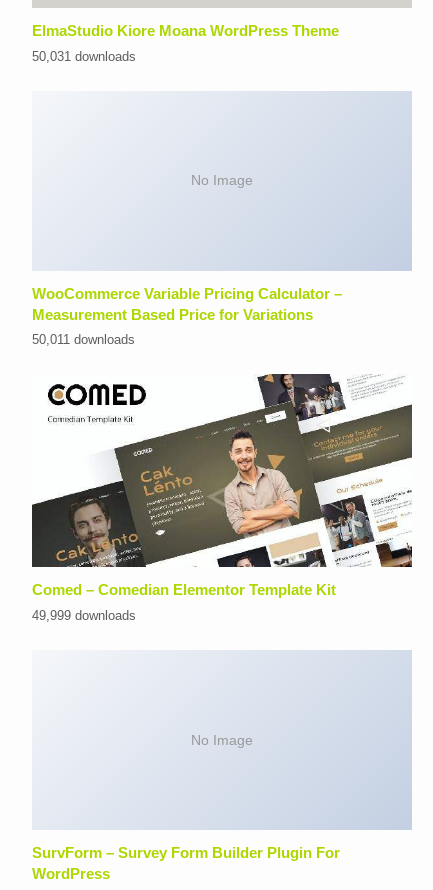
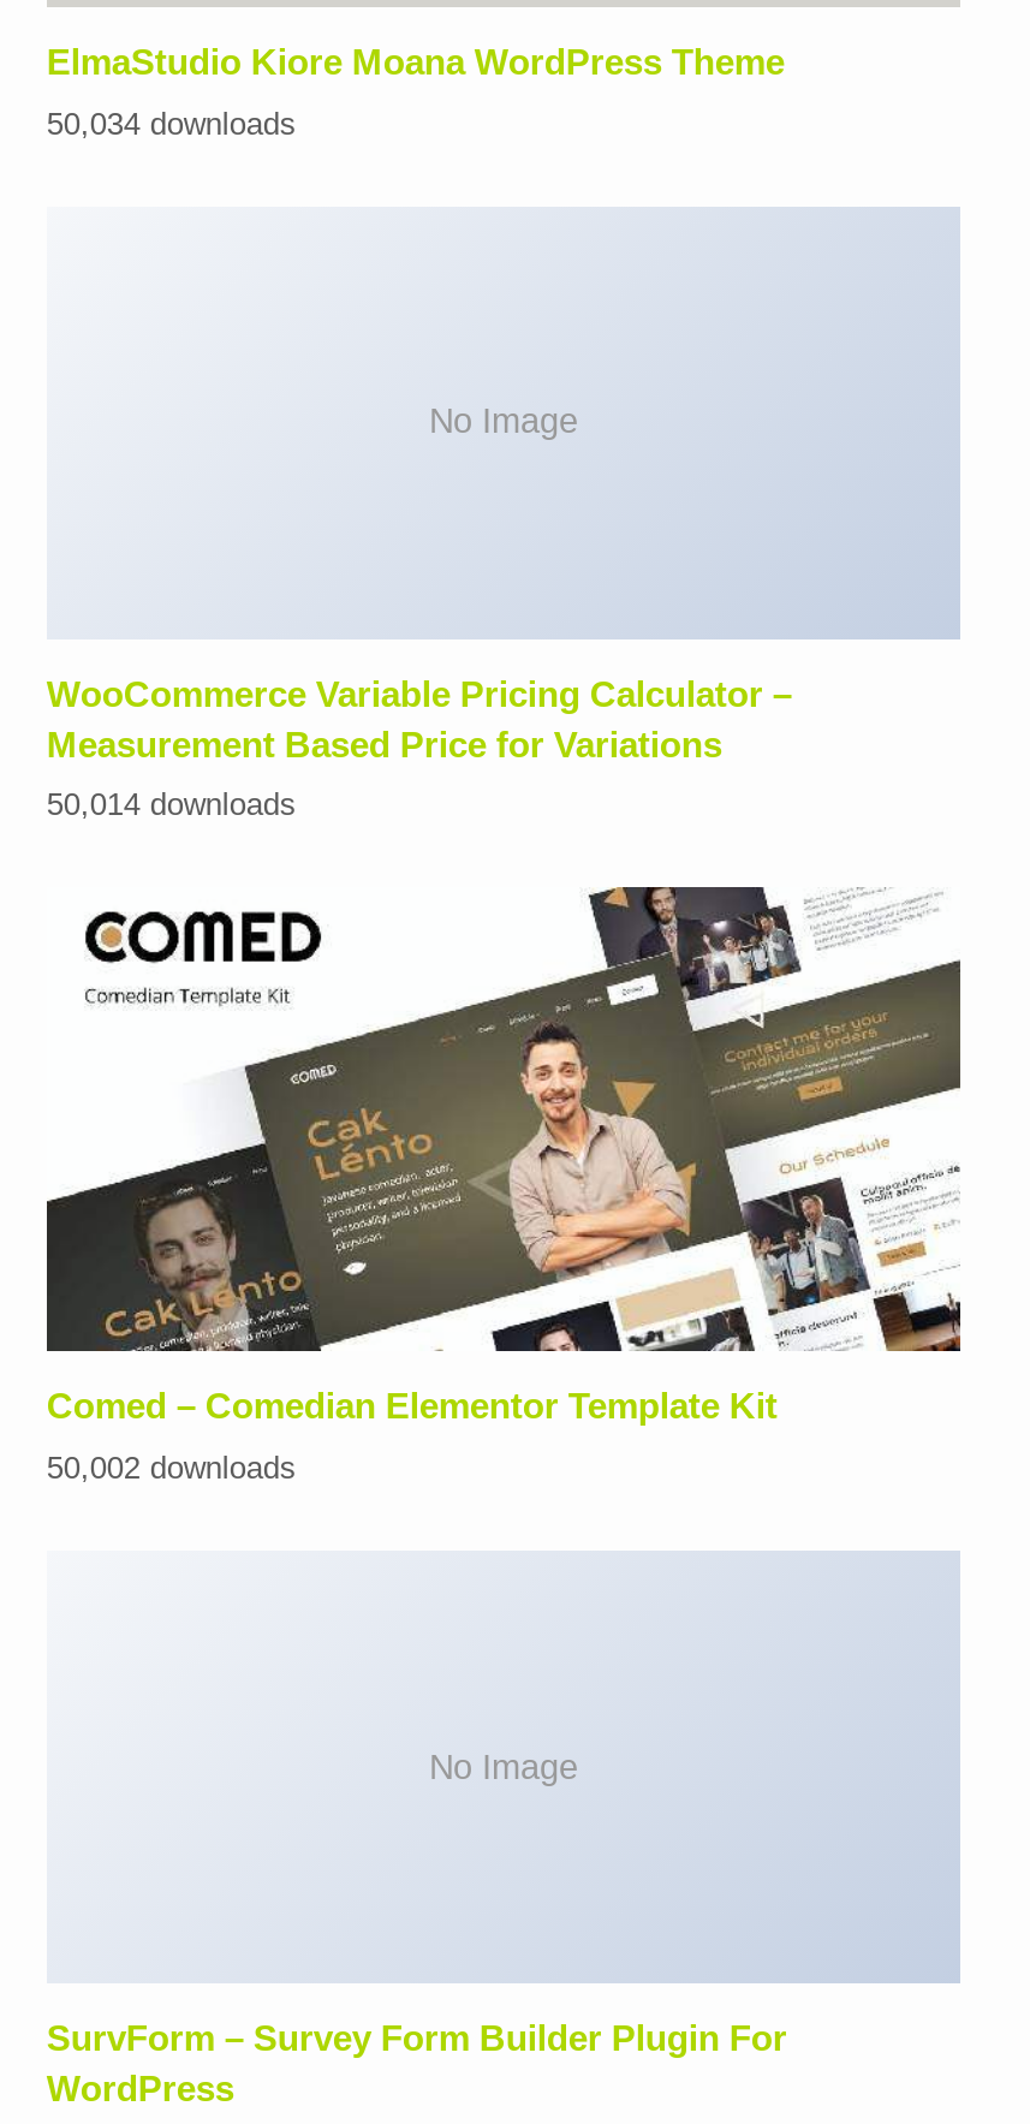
[32,48,136,63] 50,031 downloads -> [47,105,297,141] 50,034 downloads
[32,332,135,347] 50,011 downloads -> [47,786,297,822] 50,014 downloads
[32,608,136,623] 49,999 downloads -> [47,1450,297,1486] 50,002 downloads

